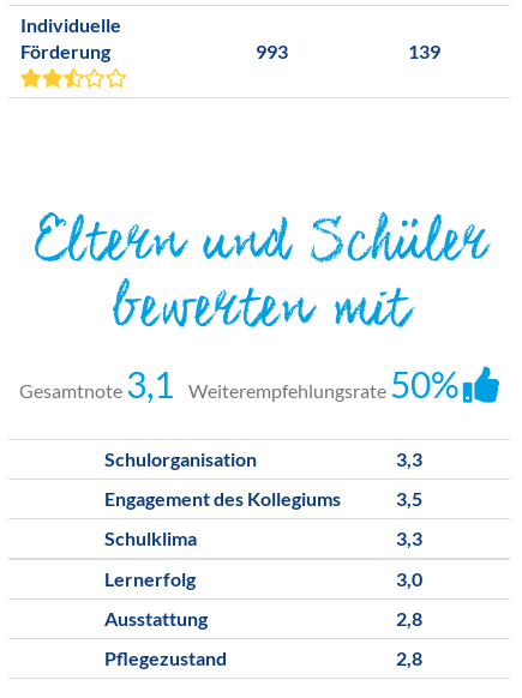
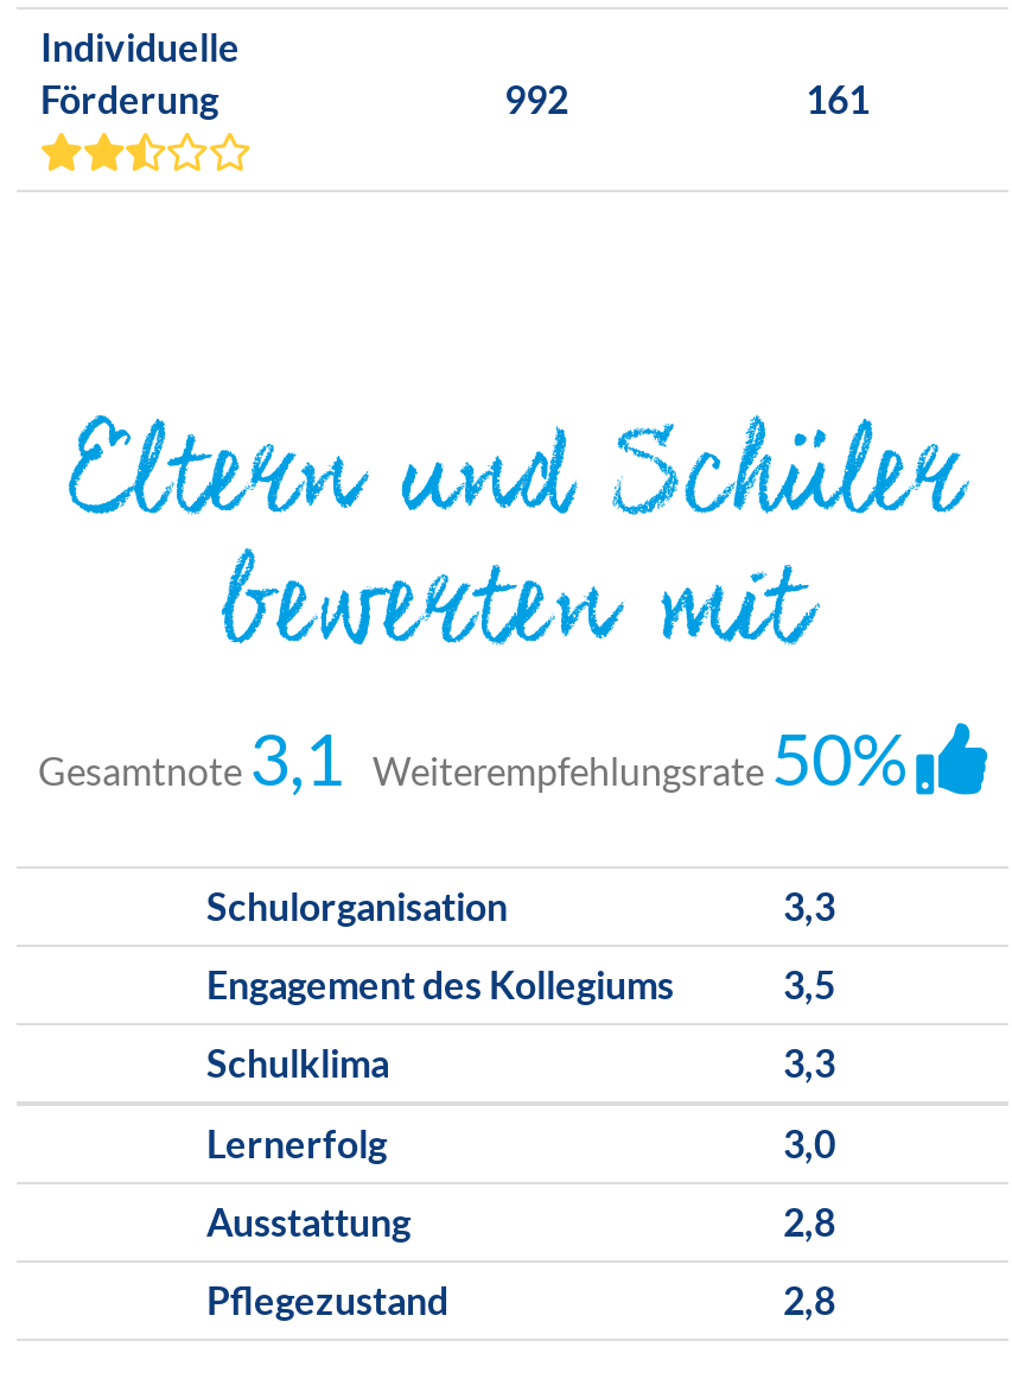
[255,40,287,62] 993 -> [504,76,568,121] 992
[407,40,440,62] 139 -> [806,76,870,121] 161

